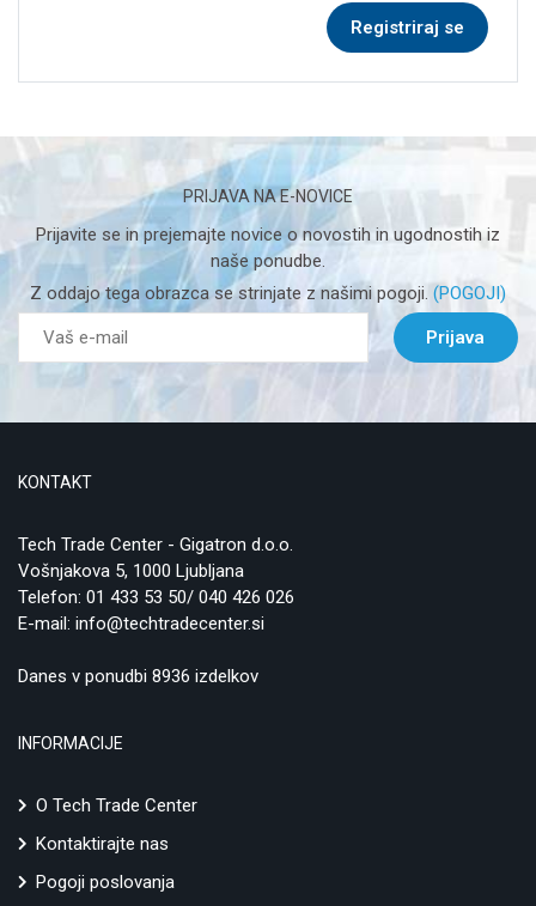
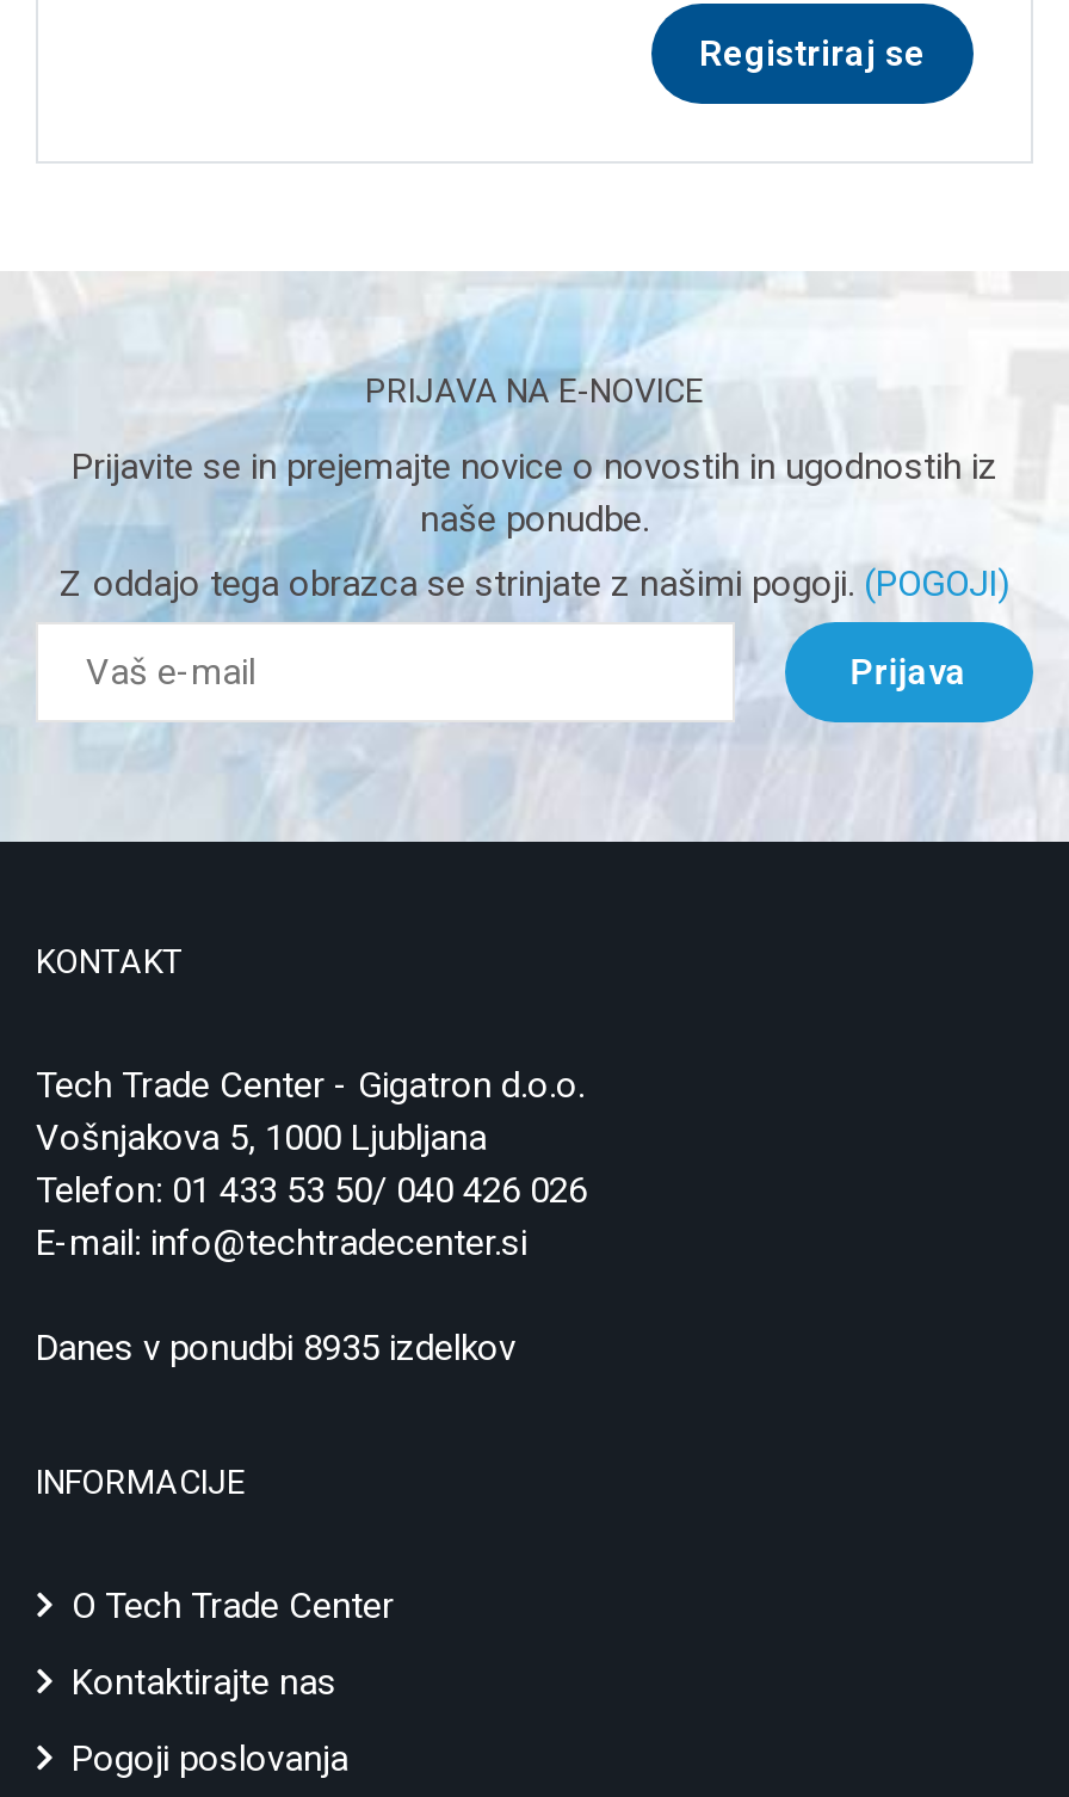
[18,665,258,687] Danes v ponudbi 8936 izdelkov -> [36,1326,515,1369] Danes v ponudbi 8935 izdelkov

